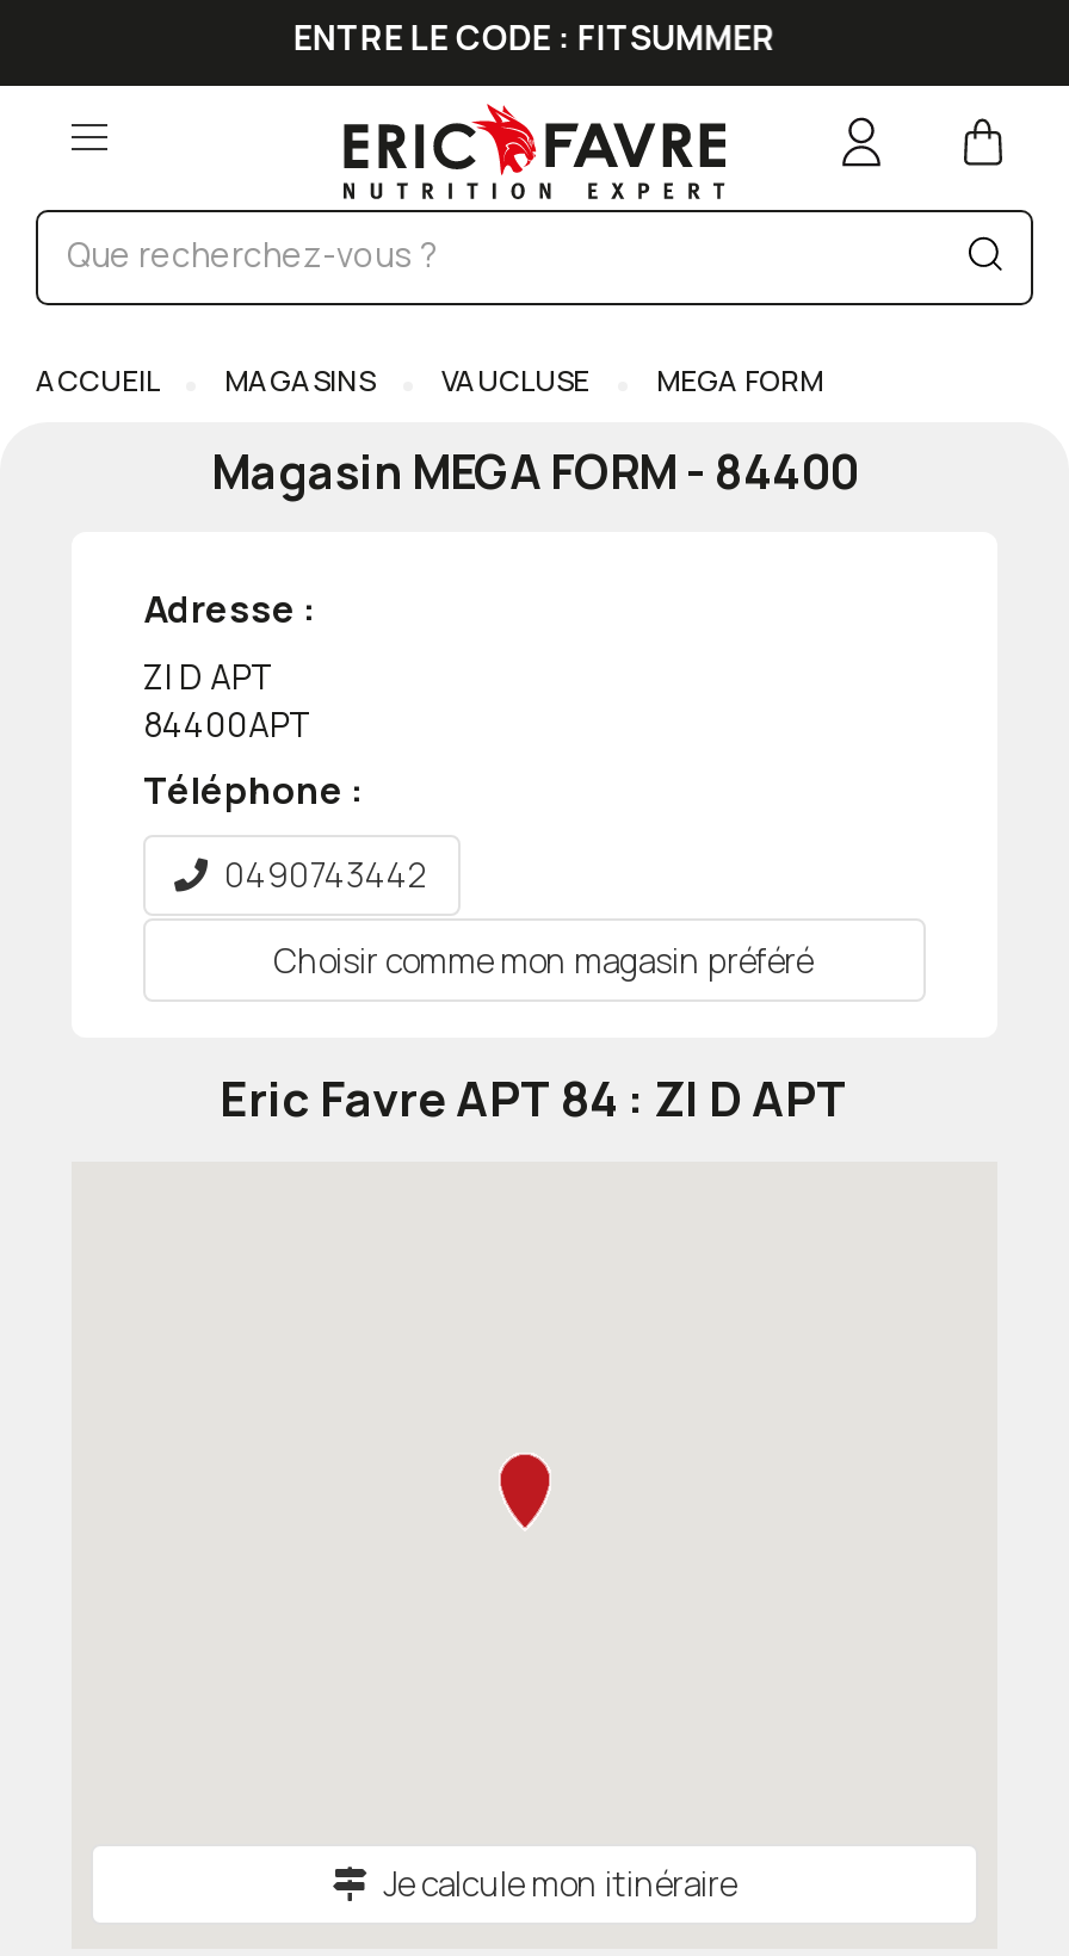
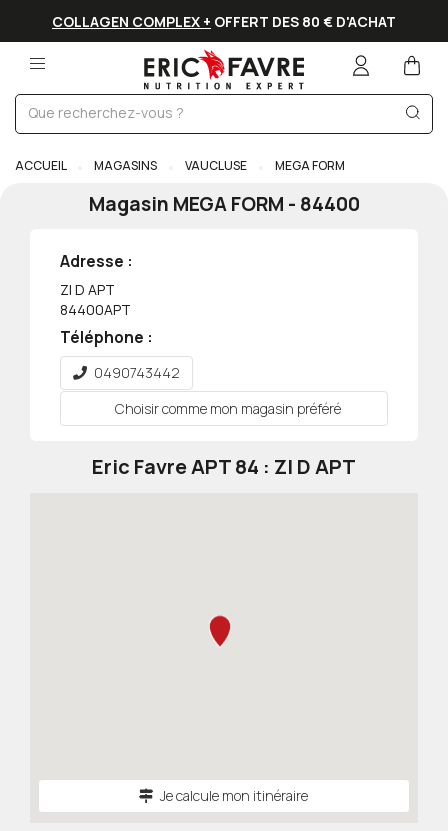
[293,14,776,60] ENTRE LE CODE : FITSUMMER -> [52,12,396,31] COLLAGEN COMPLEX + OFFERT DES 80 € D'ACHAT

